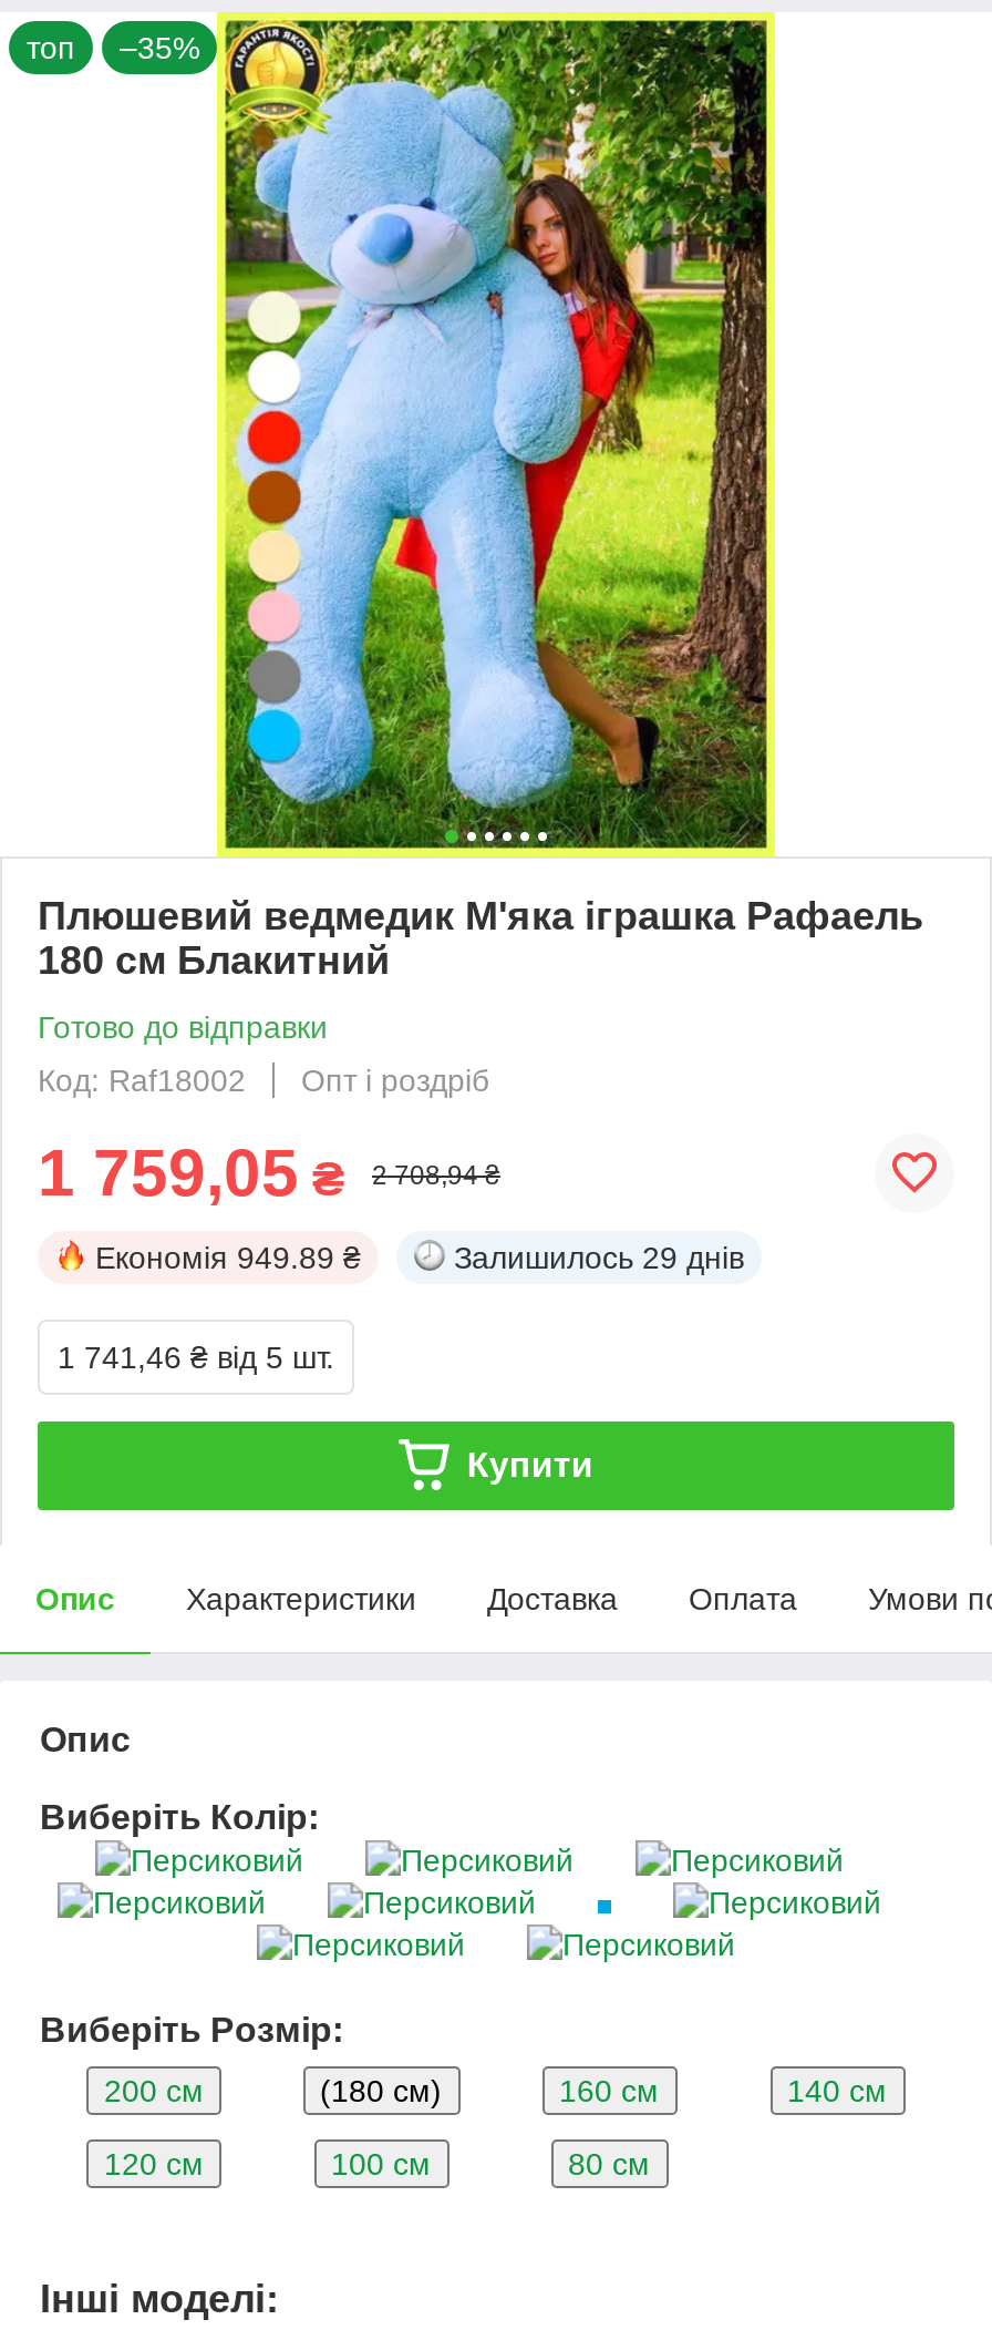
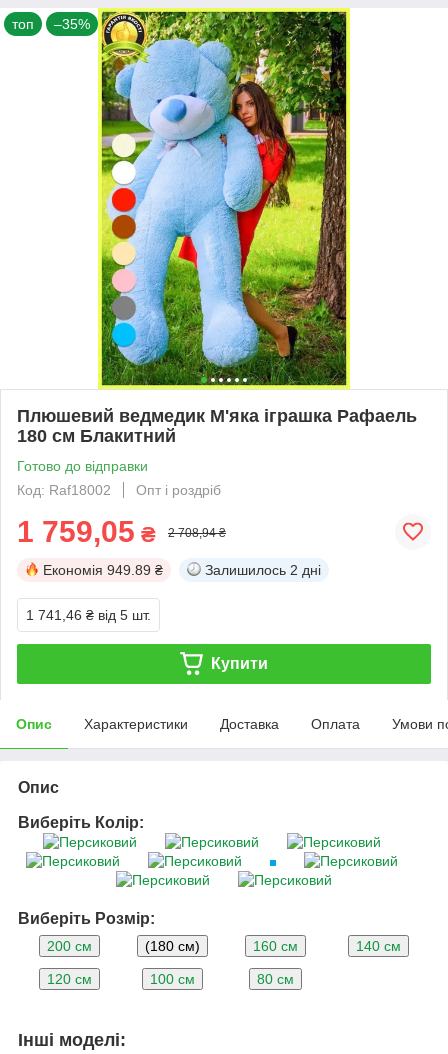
[454,1239,744,1275] Залишилось 29 днів -> [205,562,321,578] Залишилось 2 дні

